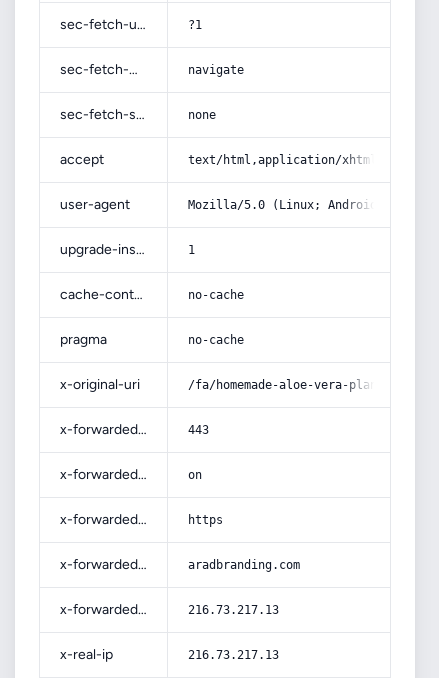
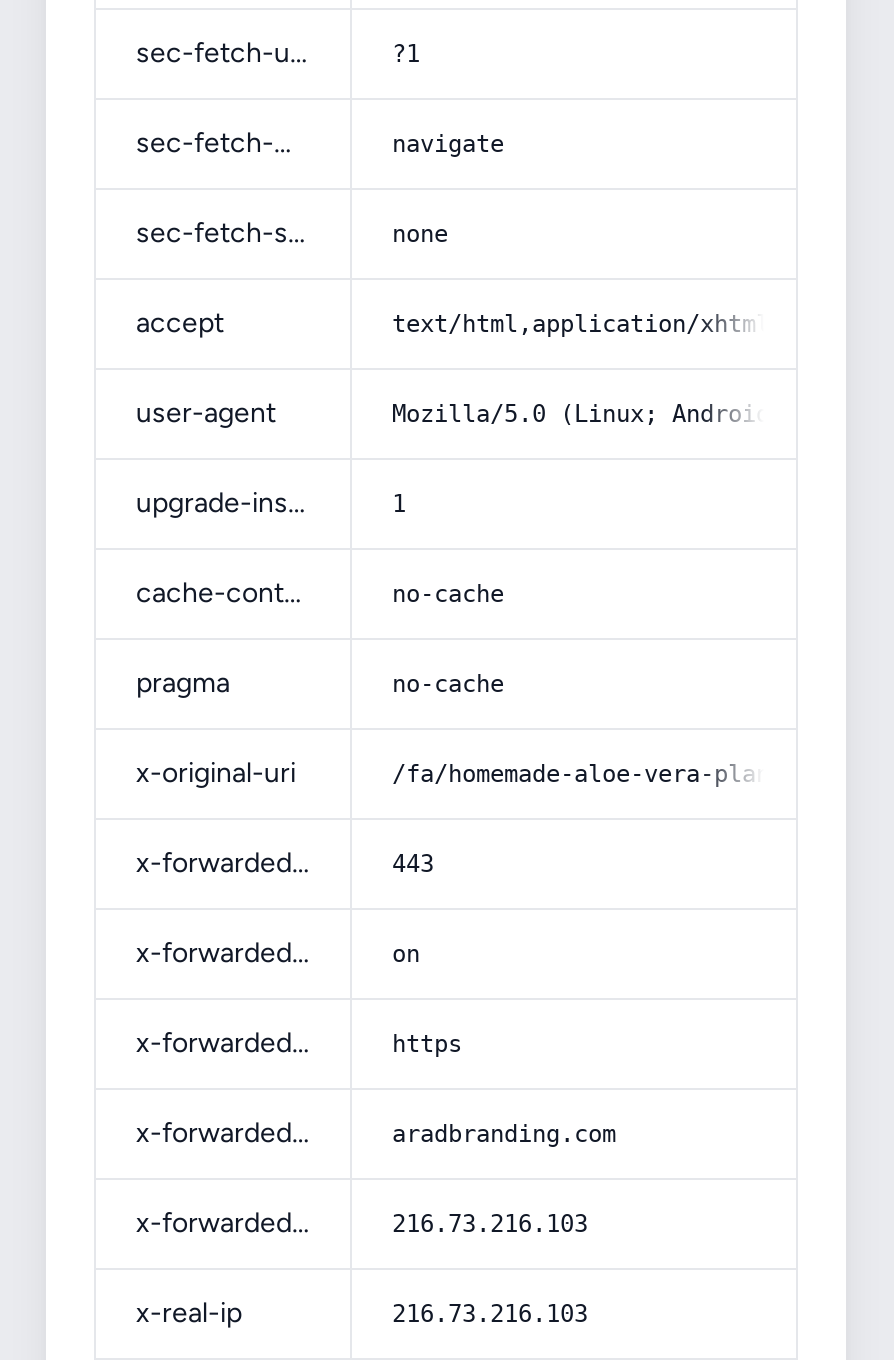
[188,603,279,617] 216.73.217.13 -> [392,1210,588,1238] 216.73.216.103
[188,648,279,662] 216.73.217.13 -> [392,1300,588,1328] 216.73.216.103

